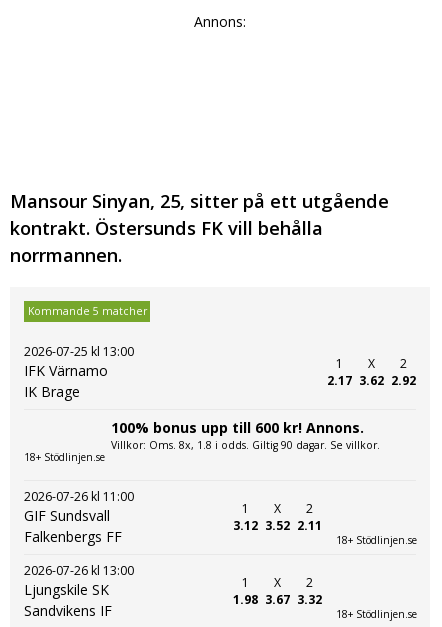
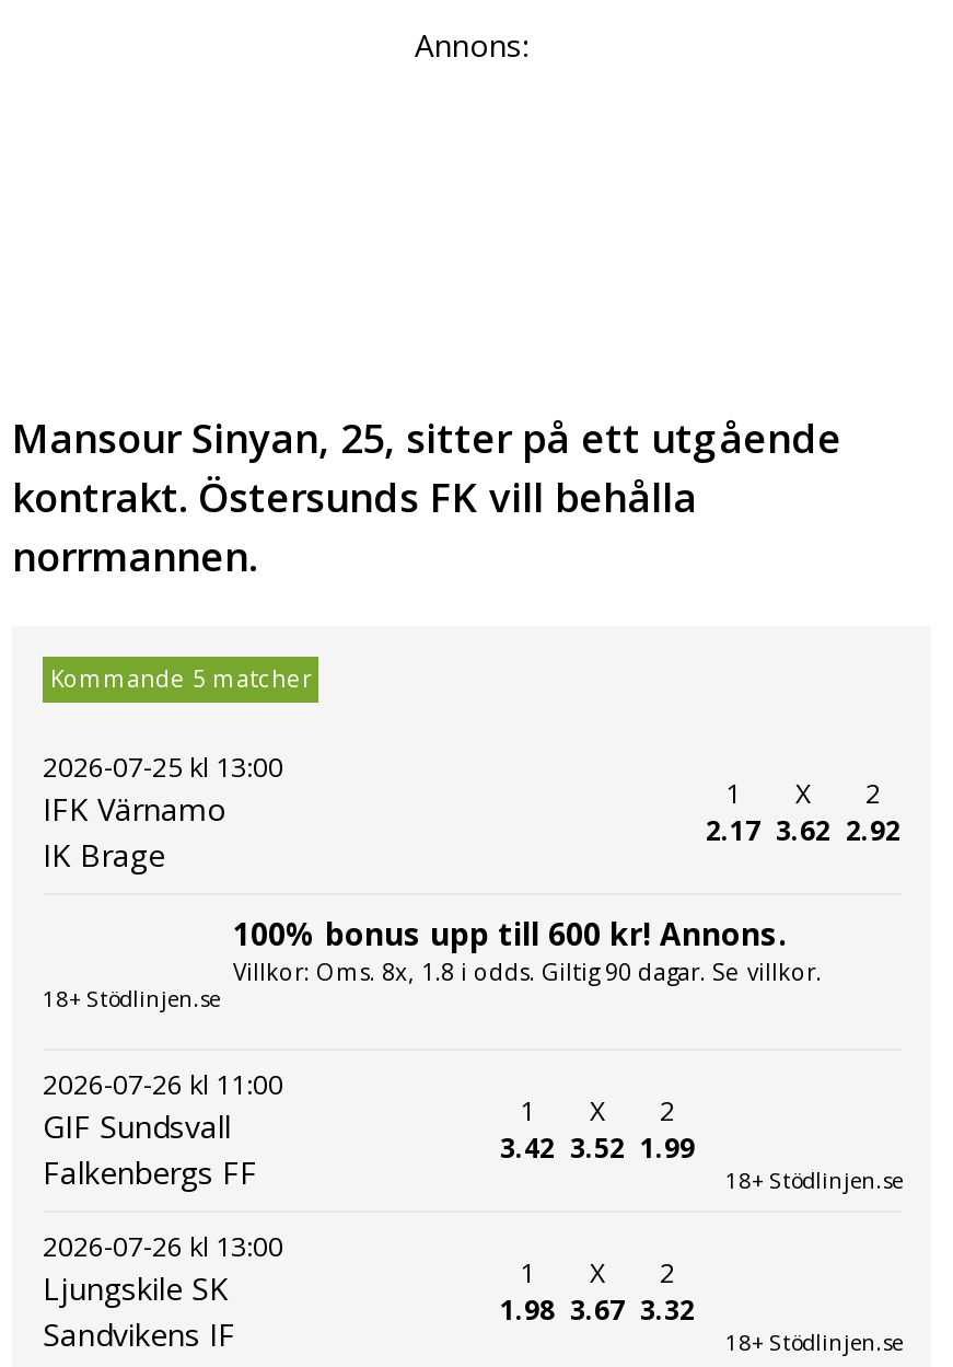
[233,517,258,534] 3.12 -> [500,1130,555,1167] 3.42
[297,517,322,534] 2.11 -> [640,1130,695,1167] 1.99

